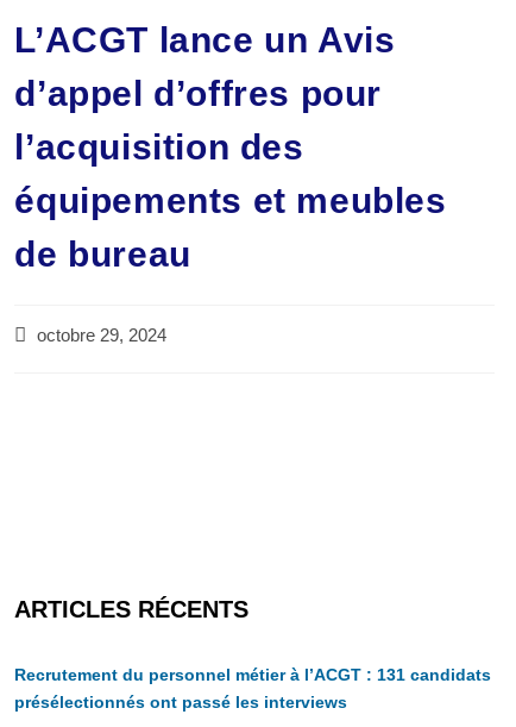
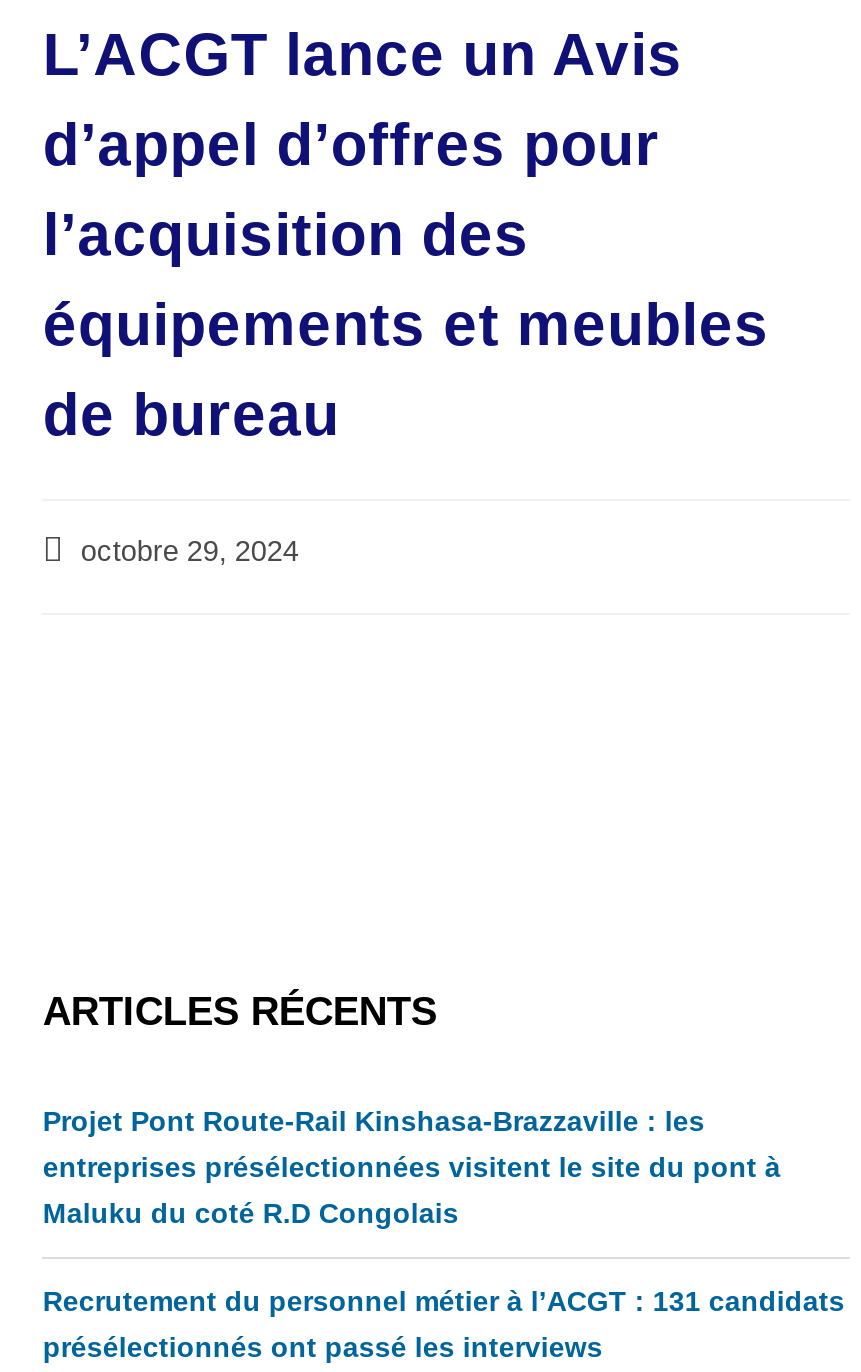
none -> [43,1105,781,1229] Projet Pont Route-Rail Kinshasa-Brazzaville : les | entreprises présélectionnées visitent le site du pont à | Maluku du coté R.D Congolais

